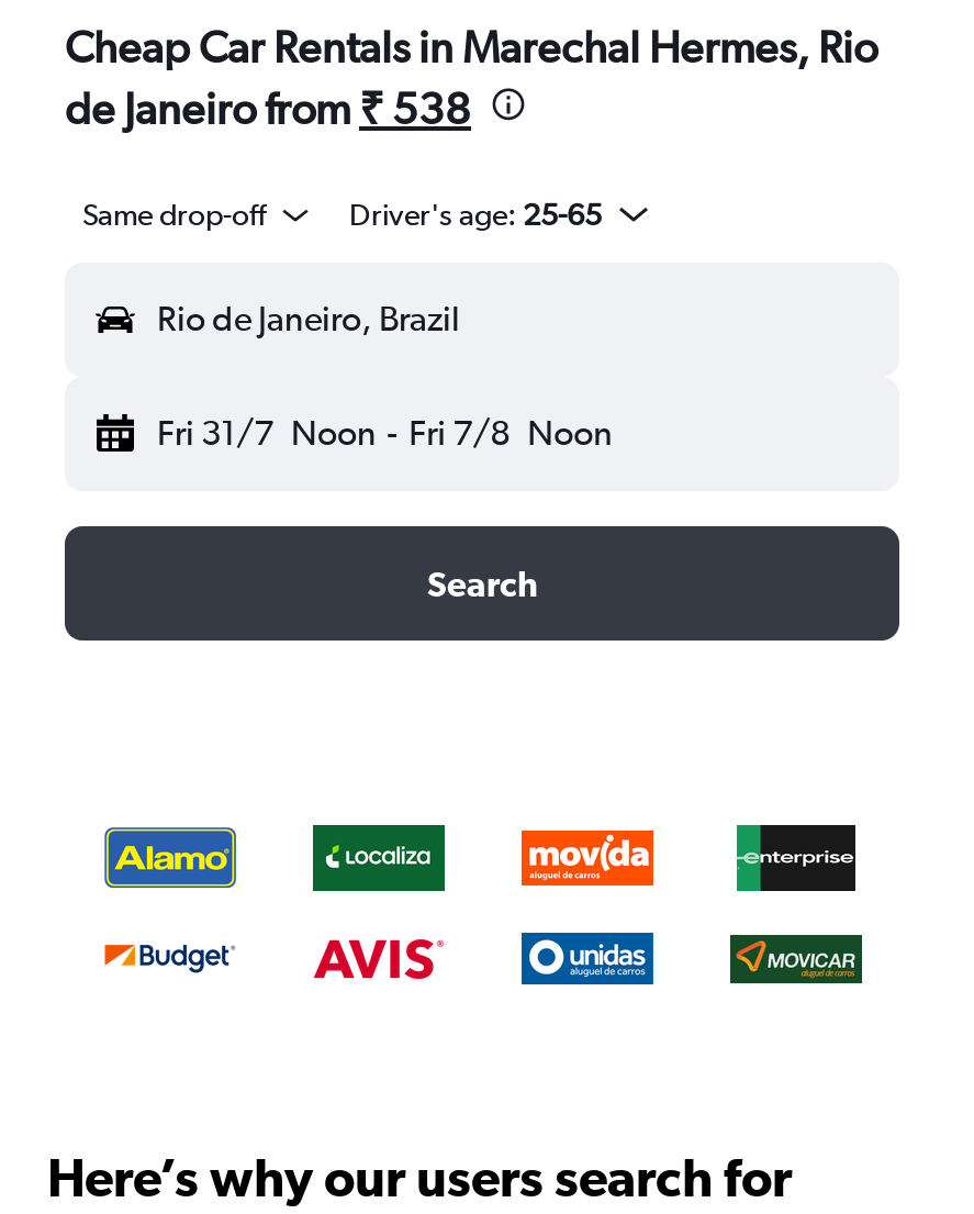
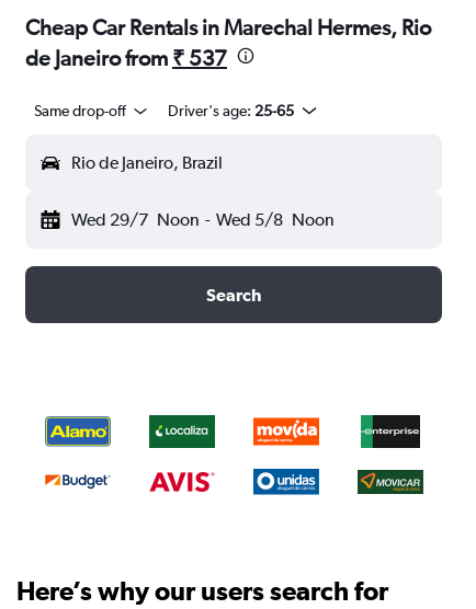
[65,82,471,133] de Janeiro from ₹ 538 -> [25,45,227,70] de Janeiro from ₹ 537
[157,412,613,454] Fri 31/7 Noon - Fri 7/8 Noon -> [71,209,334,230] Wed 29/7 Noon - Wed 5/8 Noon

